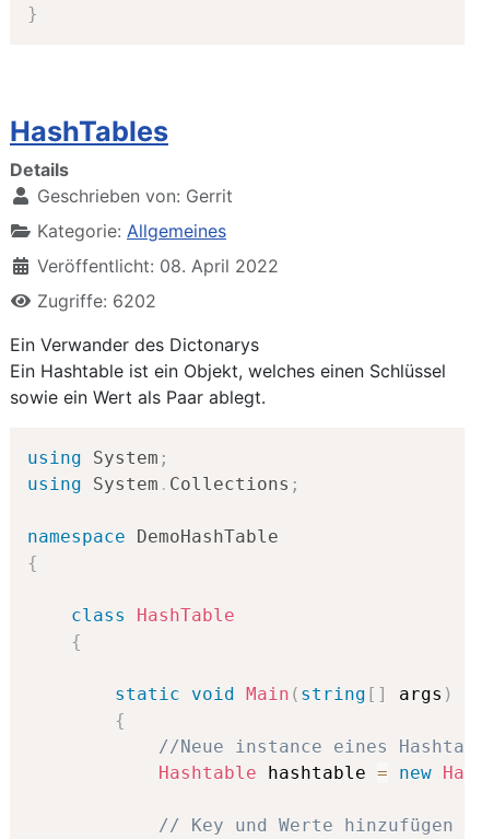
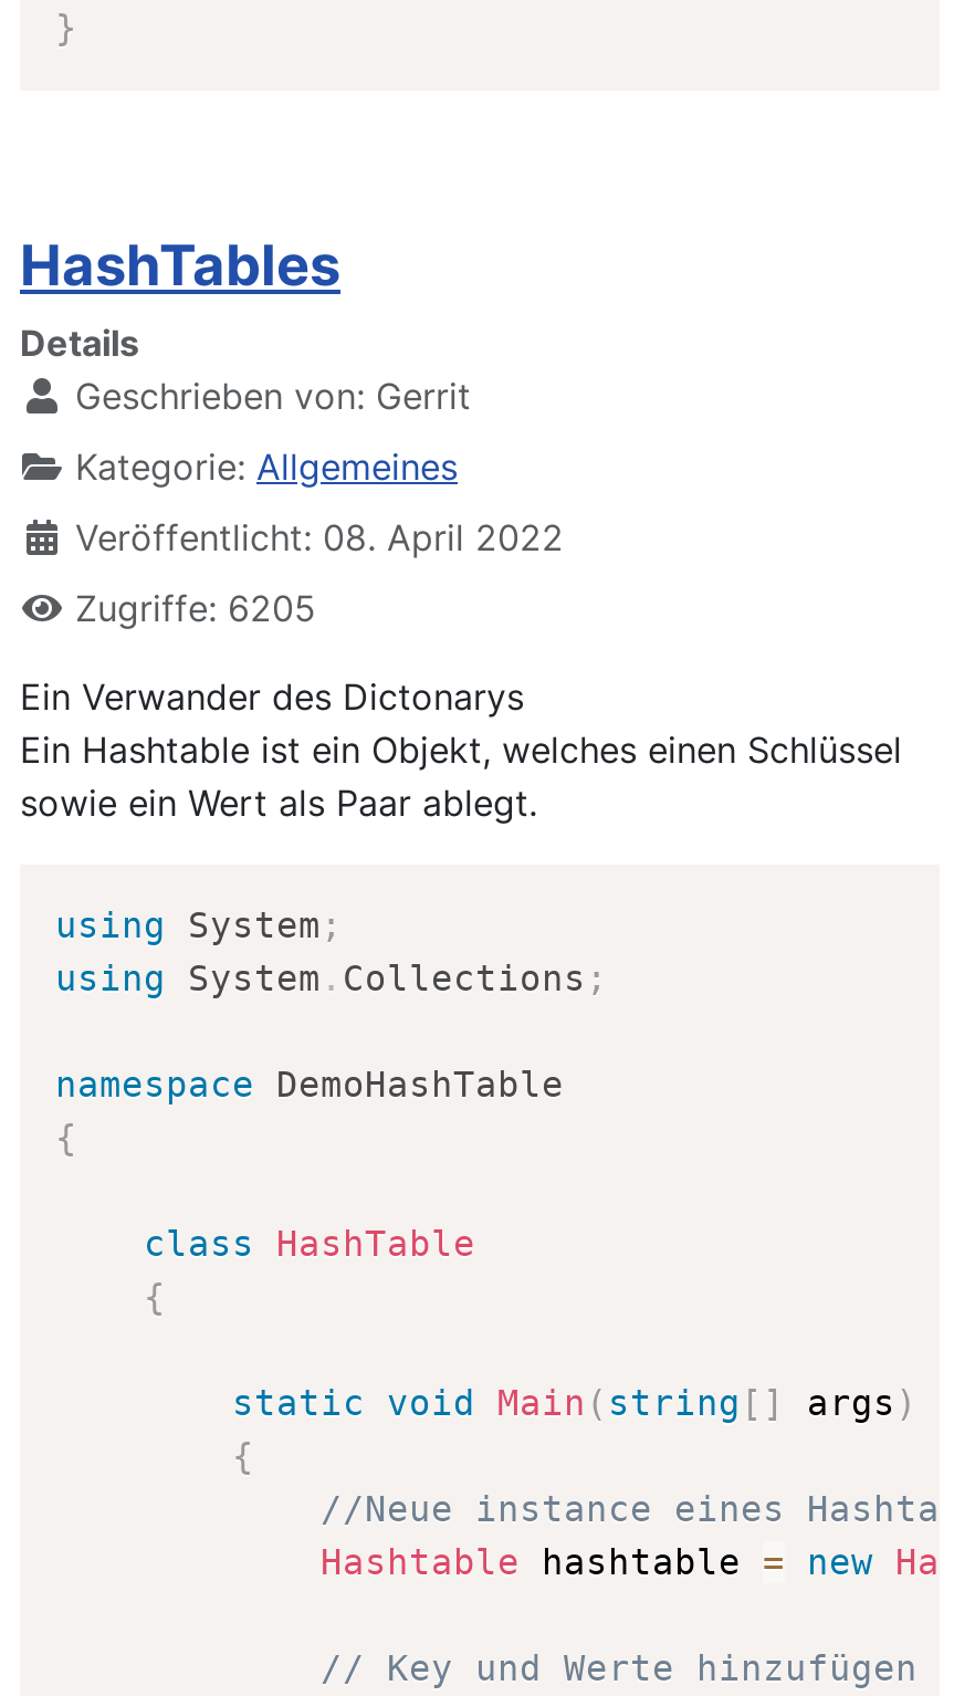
[37,290,156,312] Zugriffe: 6202 -> [75,586,316,630] Zugriffe: 6205

